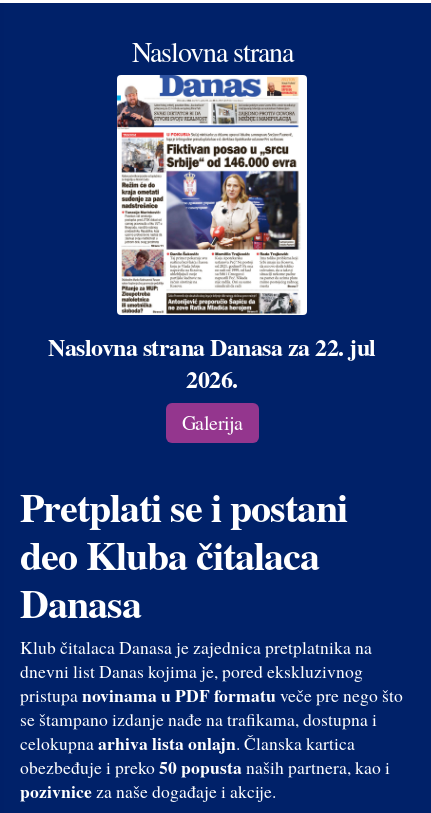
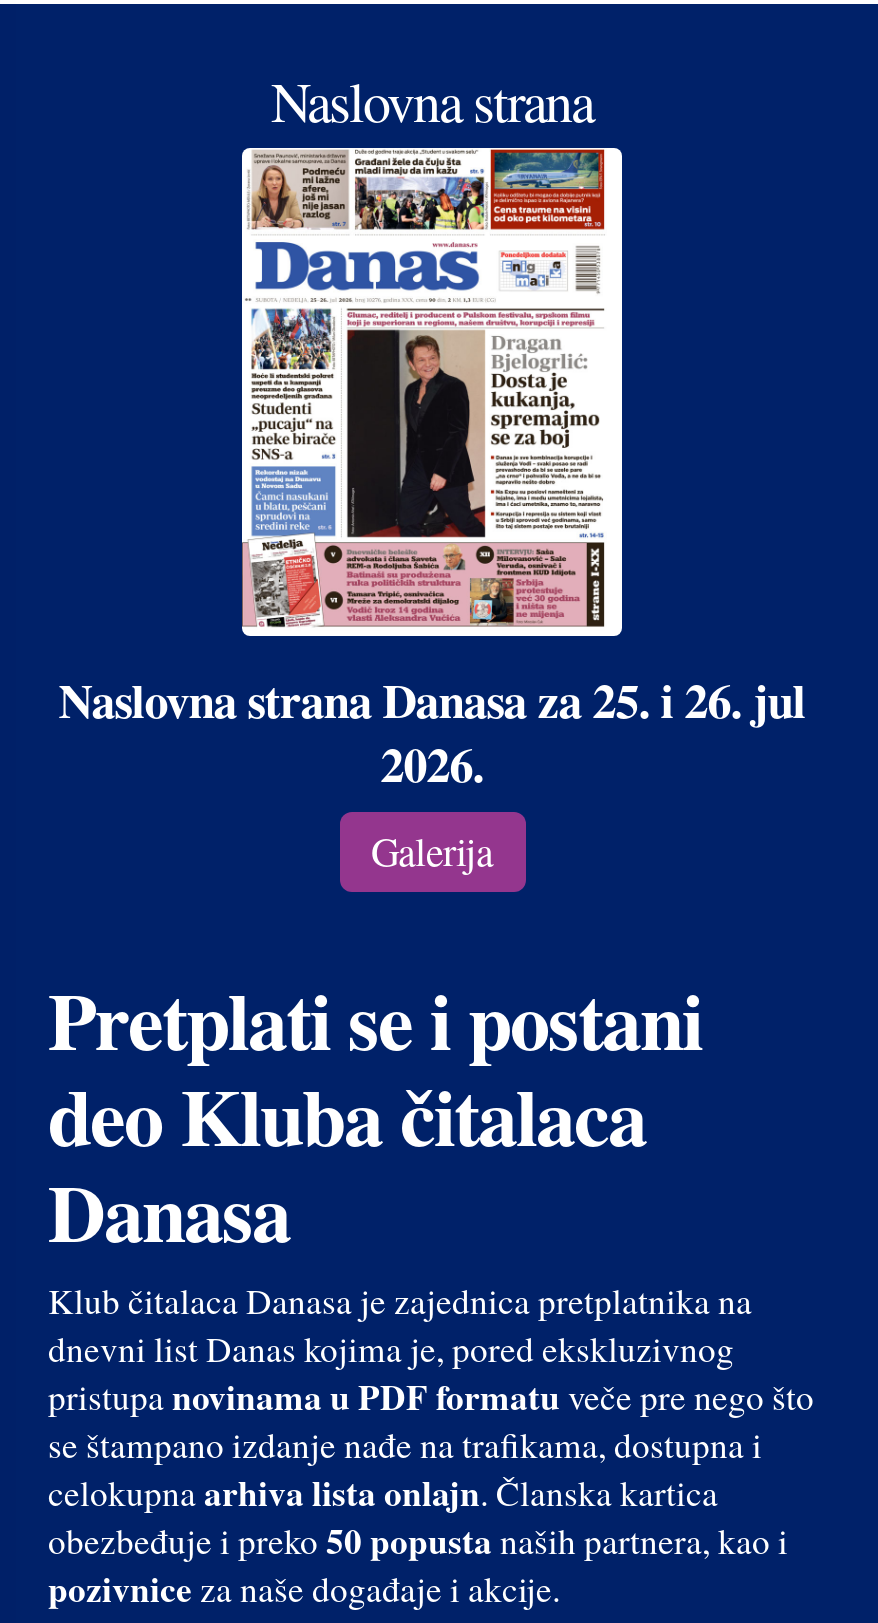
[48,75,376,364] [image] | Naslovna strana Danasa za 22. jul -> [58,146,806,735] [image] | Naslovna strana Danasa za 25. i 26. jul

